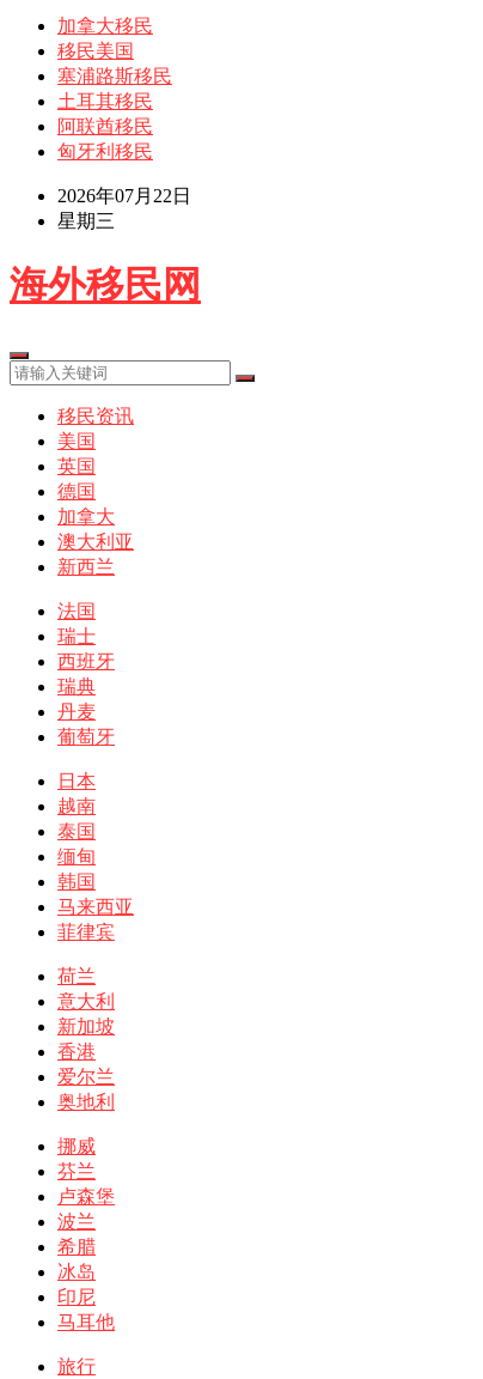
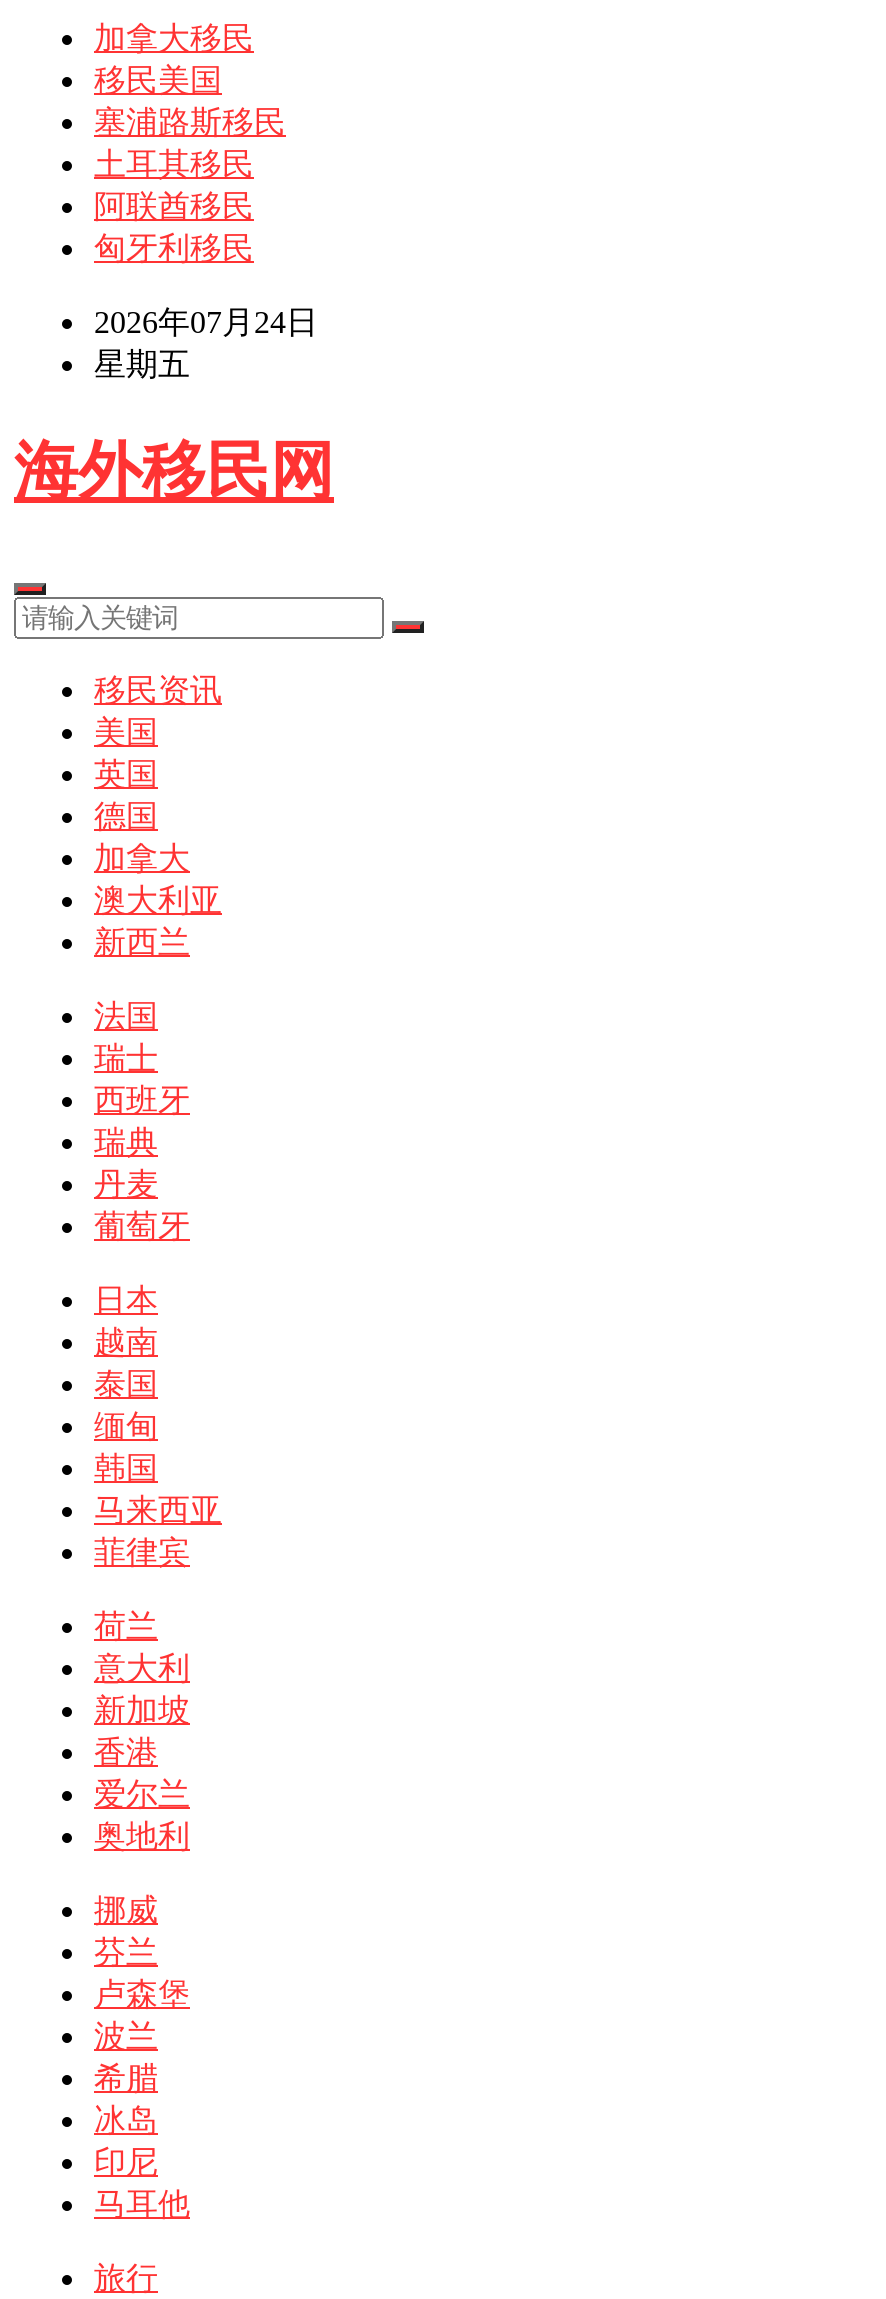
[57,186,191,206] 2026年07月22日 -> [94,305,318,339] 2026年07月24日
[57,211,115,231] 星期三 -> [94,347,190,381] 星期五

